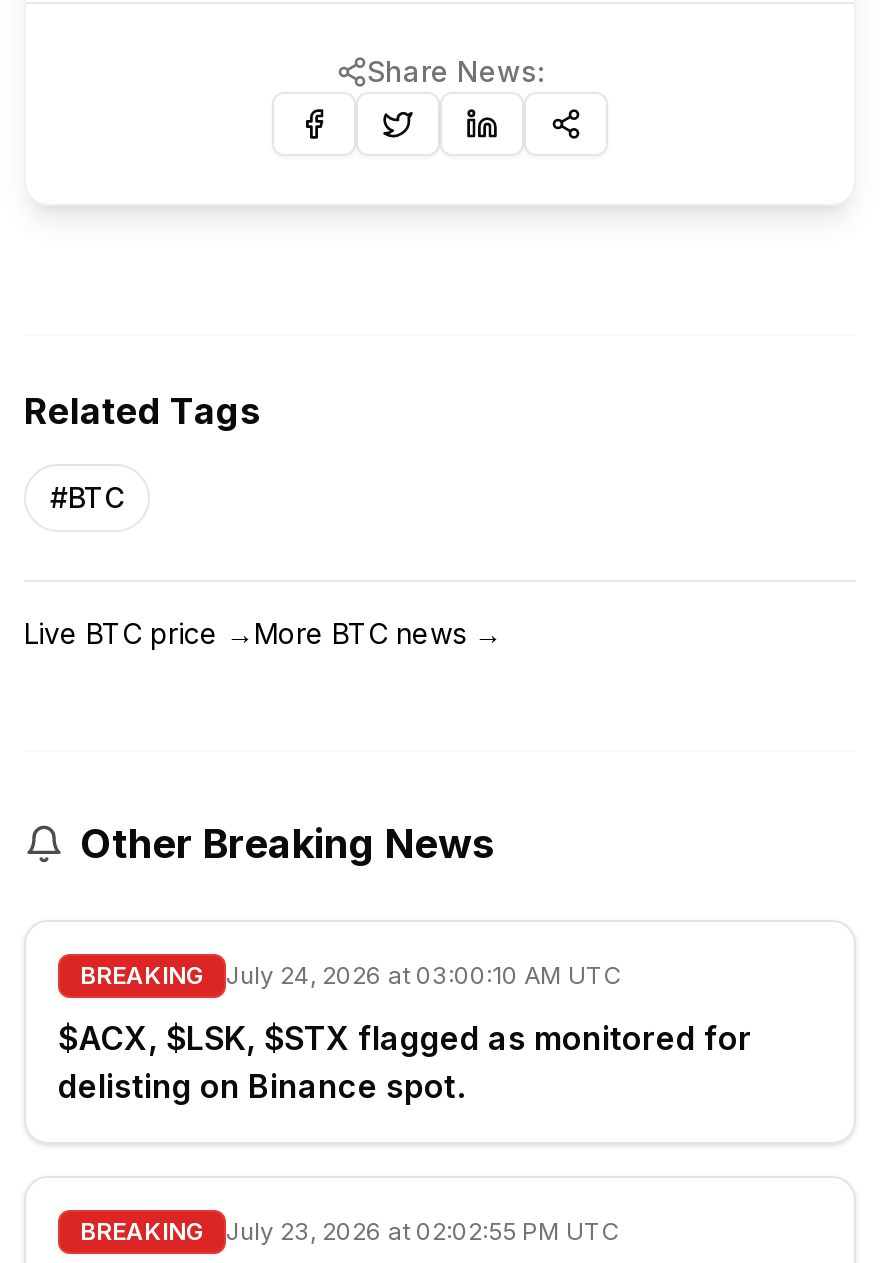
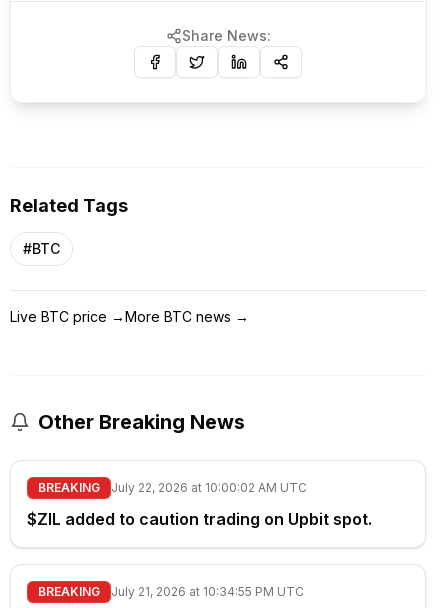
[80,960,622,990] BREAKING July 24, 2026 at 03:00:10 AM UTC -> [38,480,307,495] BREAKING July 22, 2026 at 10:00:02 AM UTC
[58,1018,752,1106] $ACX, $LSK, $STX flagged as monitored for | delisting on Binance spot. -> [27,509,372,529] $ZIL added to caution trading on Upbit spot.
[80,1216,620,1246] BREAKING July 23, 2026 at 02:02:55 PM UTC -> [38,584,304,599] BREAKING July 21, 2026 at 10:34:55 PM UTC

